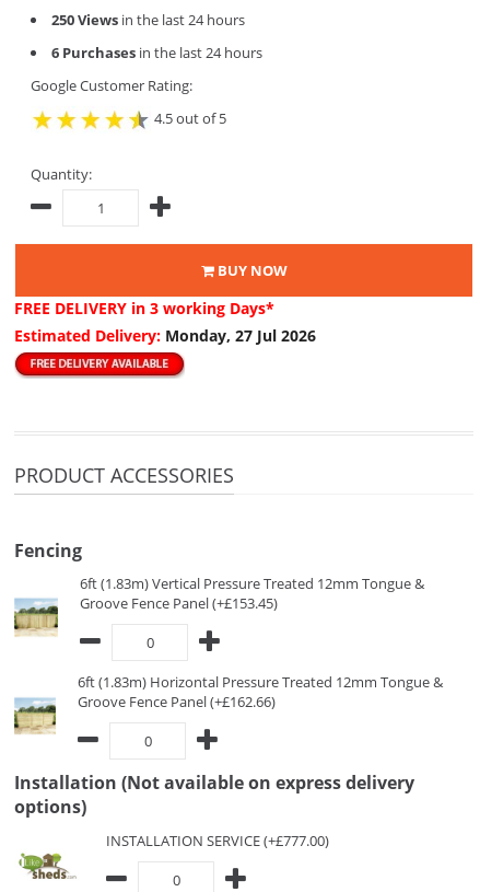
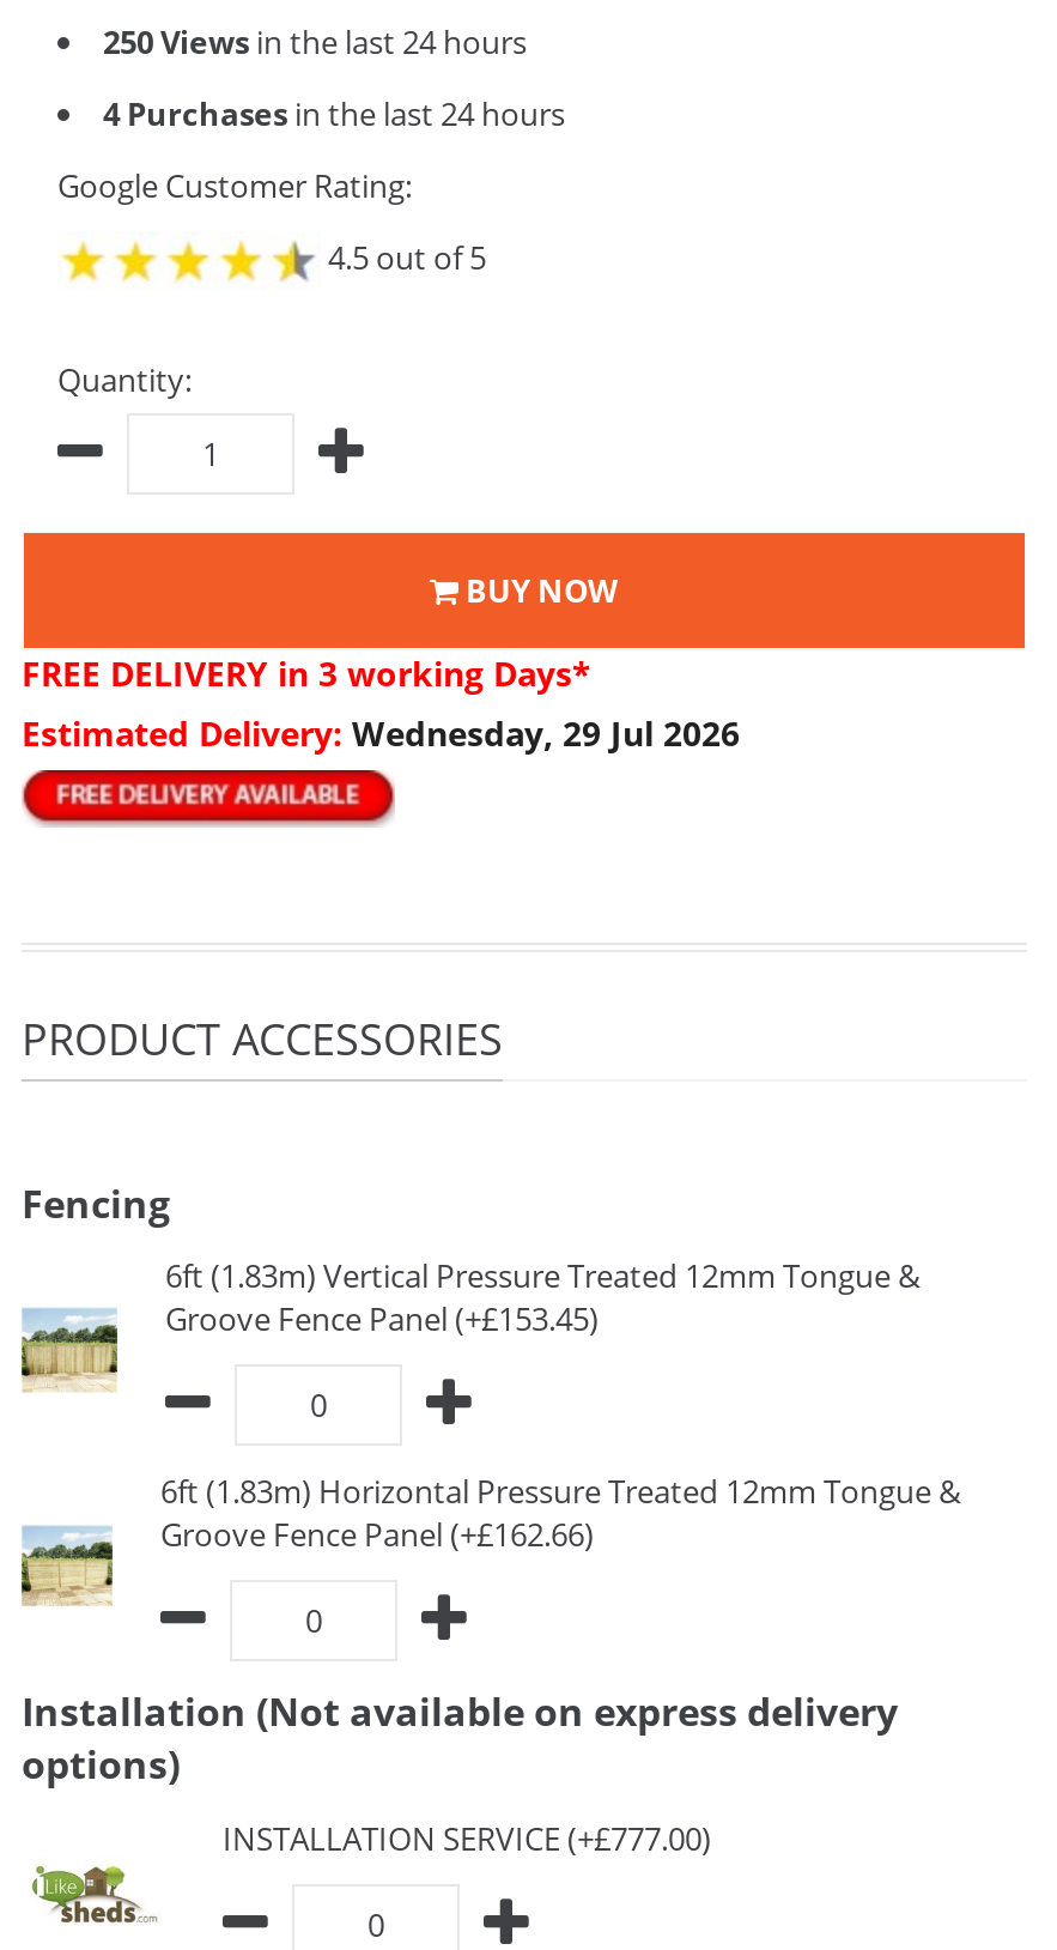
[51,43,262,62] 6 Purchases in the last 24 hours -> [103,92,565,135] 4 Purchases in the last 24 hours
[14,325,316,346] Estimated Delivery: Monday, 27 Jul 2026 -> [22,710,740,756] Estimated Delivery: Wednesday, 29 Jul 2026

